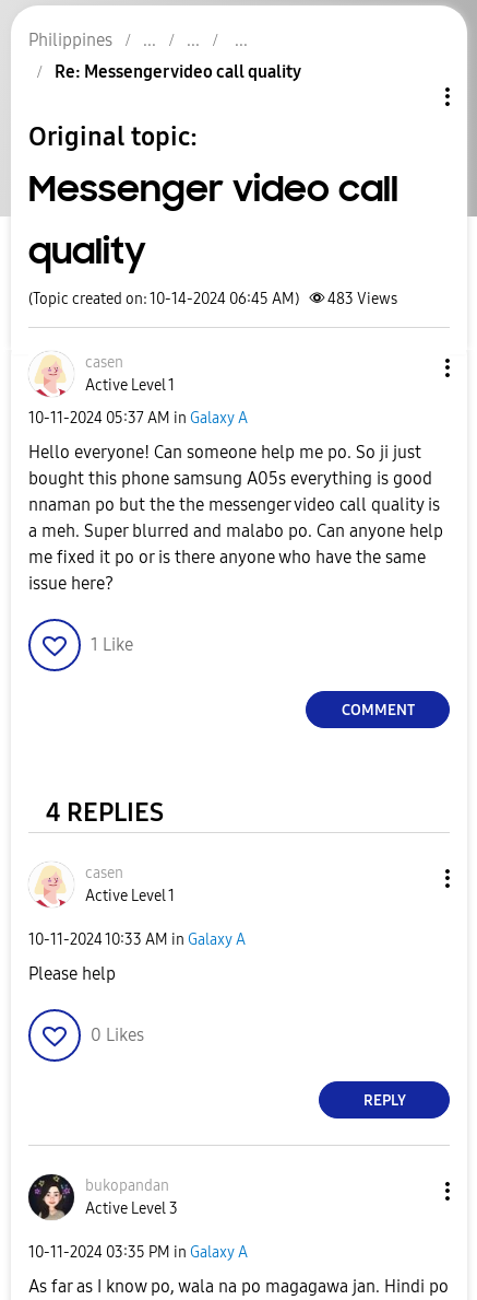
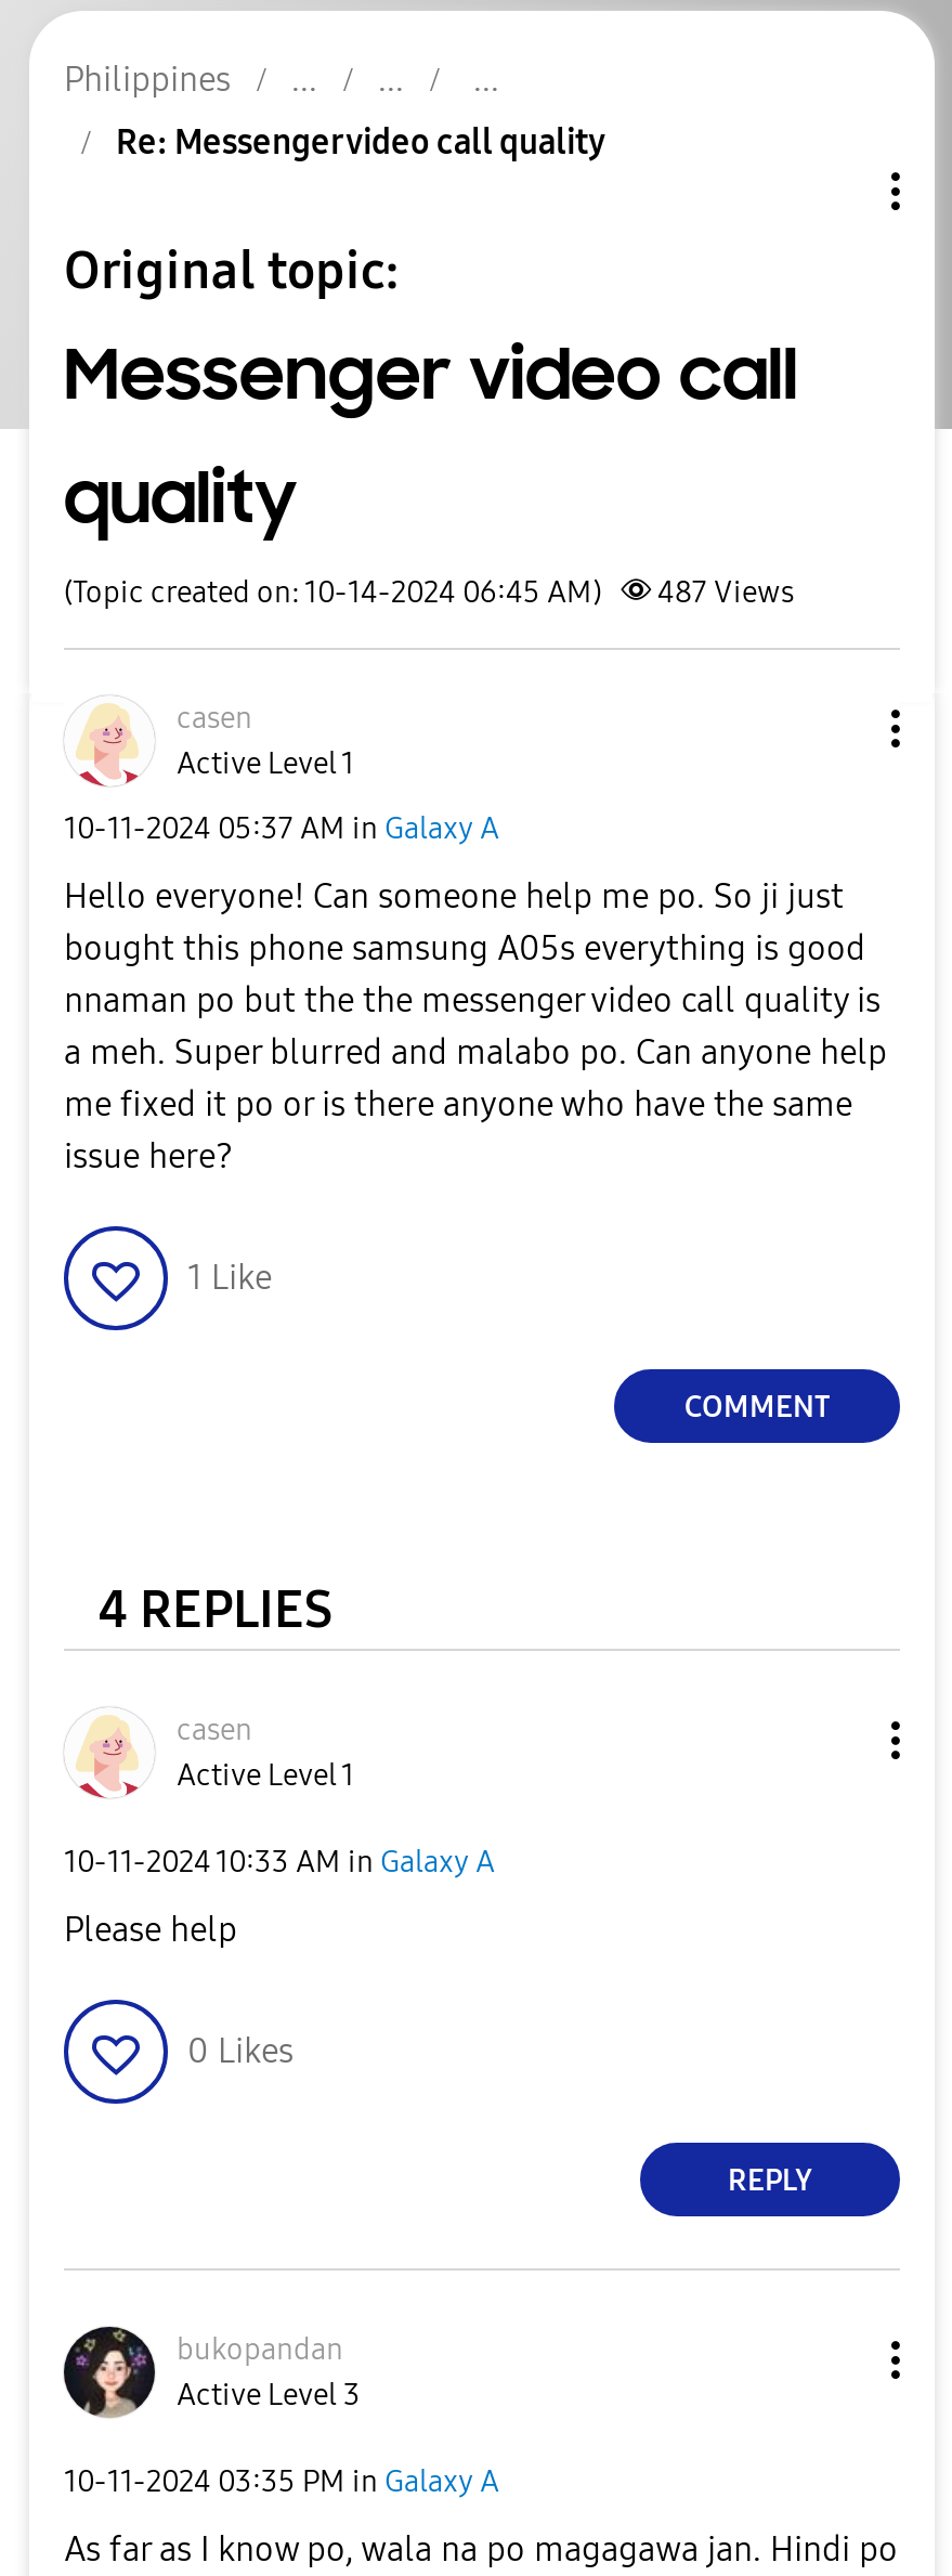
[28,290,397,308] (Topic created on: 10-14-2024 06:45 AM) 483 Views -> [64,574,794,611] (Topic created on: 10-14-2024 06:45 AM) 487 Views

